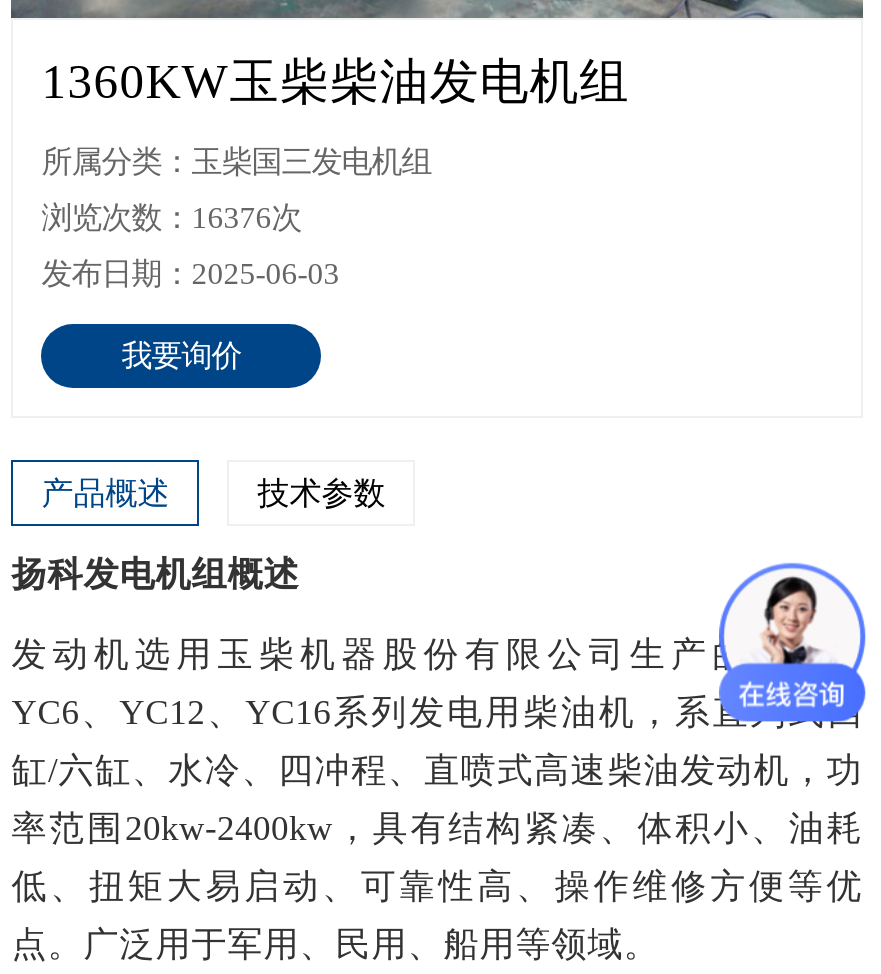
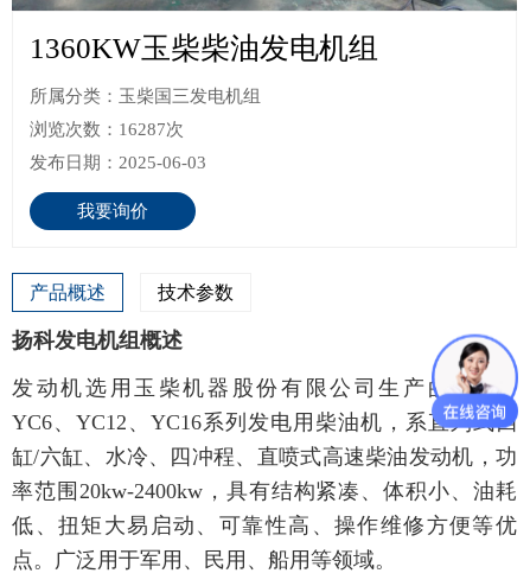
[41,201,301,235] 浏览次数：16376次 -> [30,119,184,139] 浏览次数：16287次

